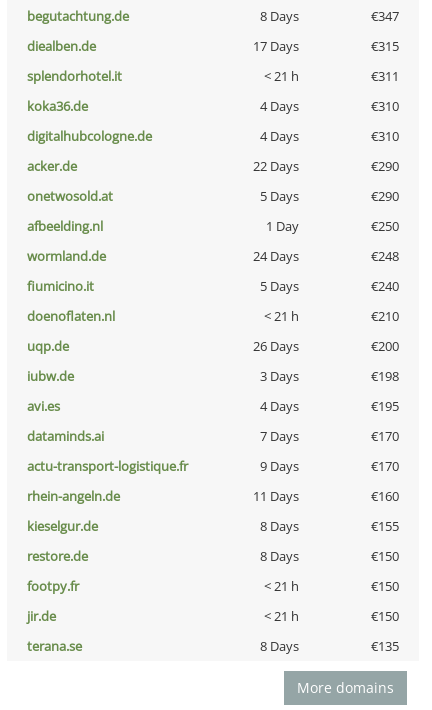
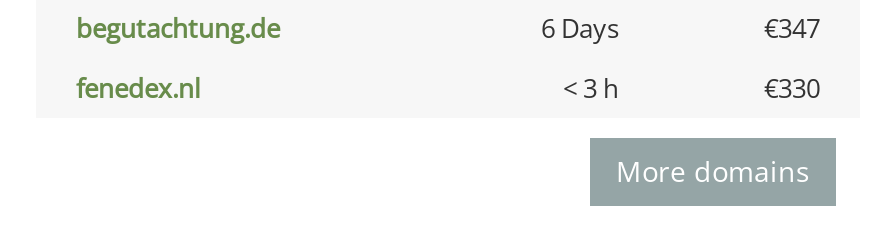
[259,6,298,24] 8 Days -> [541,9,619,45] 6 Days
[27,36,399,654] diealben.de | 17 Days | €315 | splendorhotel.it | < 21 h | €311 | koka36.de | 4 Days | €310 | digitalhubcologne.de | 4 Days | €310 | acker.de | 22 Days | €290 | onetwosold.at | 5 Days | €290 | afbeelding.nl | 1 Day | €250 | wormland.de | 24 Days | €248 | fiumicino.it | 5 Days | €240 | doenoflaten.nl | < 21 h | €210 | uqp.de | 26 Days | €200 | iubw.de | 3 Days | €198 | avi.es | 4 Days | €195 | dataminds.ai | 7 Days | €170 | actu-transport-logistique.fr | 9 Days | €170 | rhein-angeln.de | 11 Days | €160 | kieselgur.de | 8 Days | €155 | restore.de | 8 Days | €150 | footpy.fr | < 21 h | €150 | jir.de | < 21 h | €150 | terana.se | 8 Days | €135 -> [76,69,820,105] fenedex.nl | < 3 h | €330

